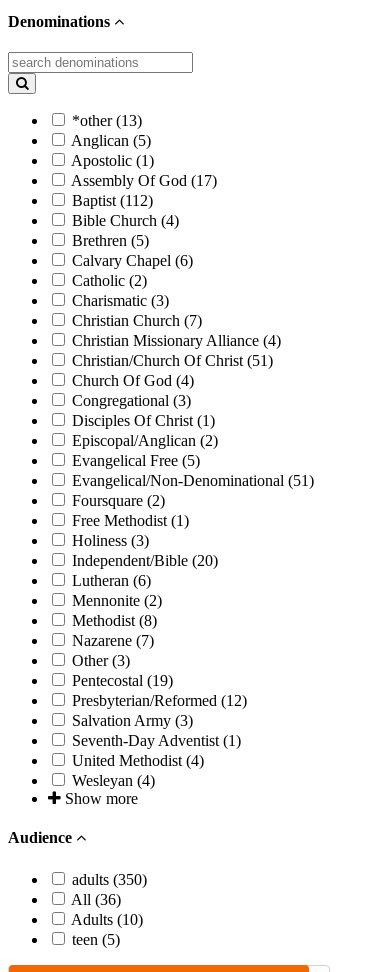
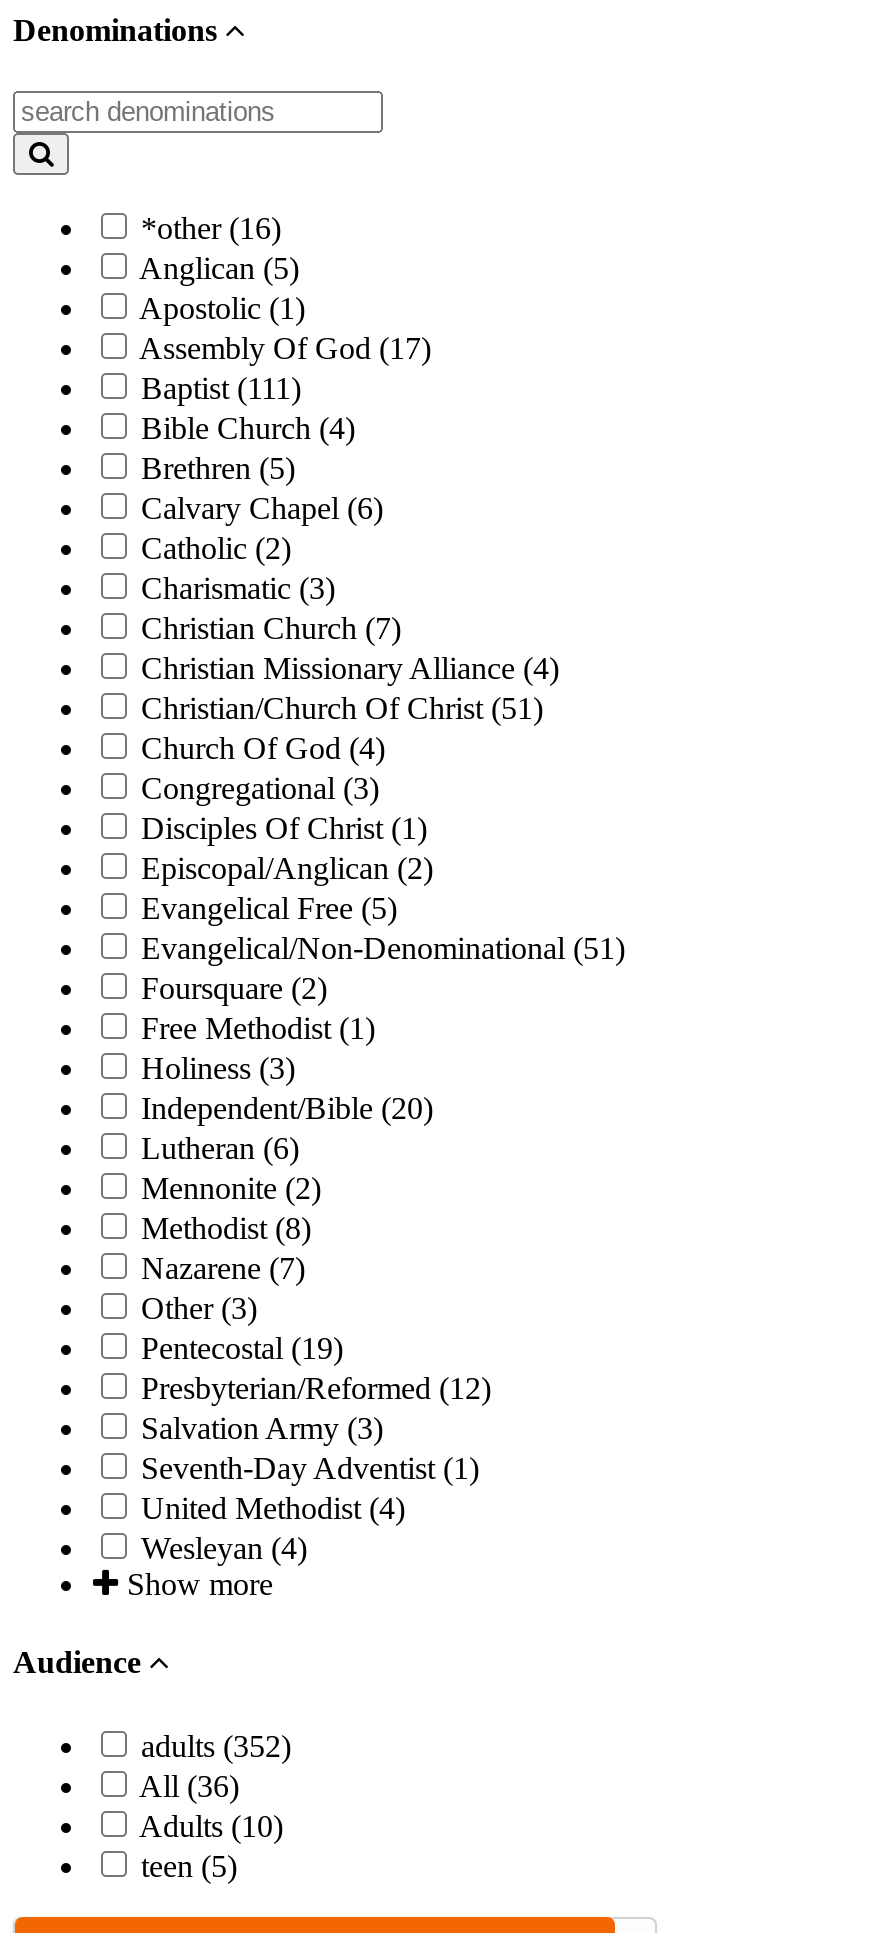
[68,112,142,129] *other (13) -> [133,211,281,245] *other (16)
[68,192,153,209] Baptist (112) -> [133,371,301,405] Baptist (111)
[68,870,147,887] adults (350) -> [133,1728,291,1762] adults (352)

